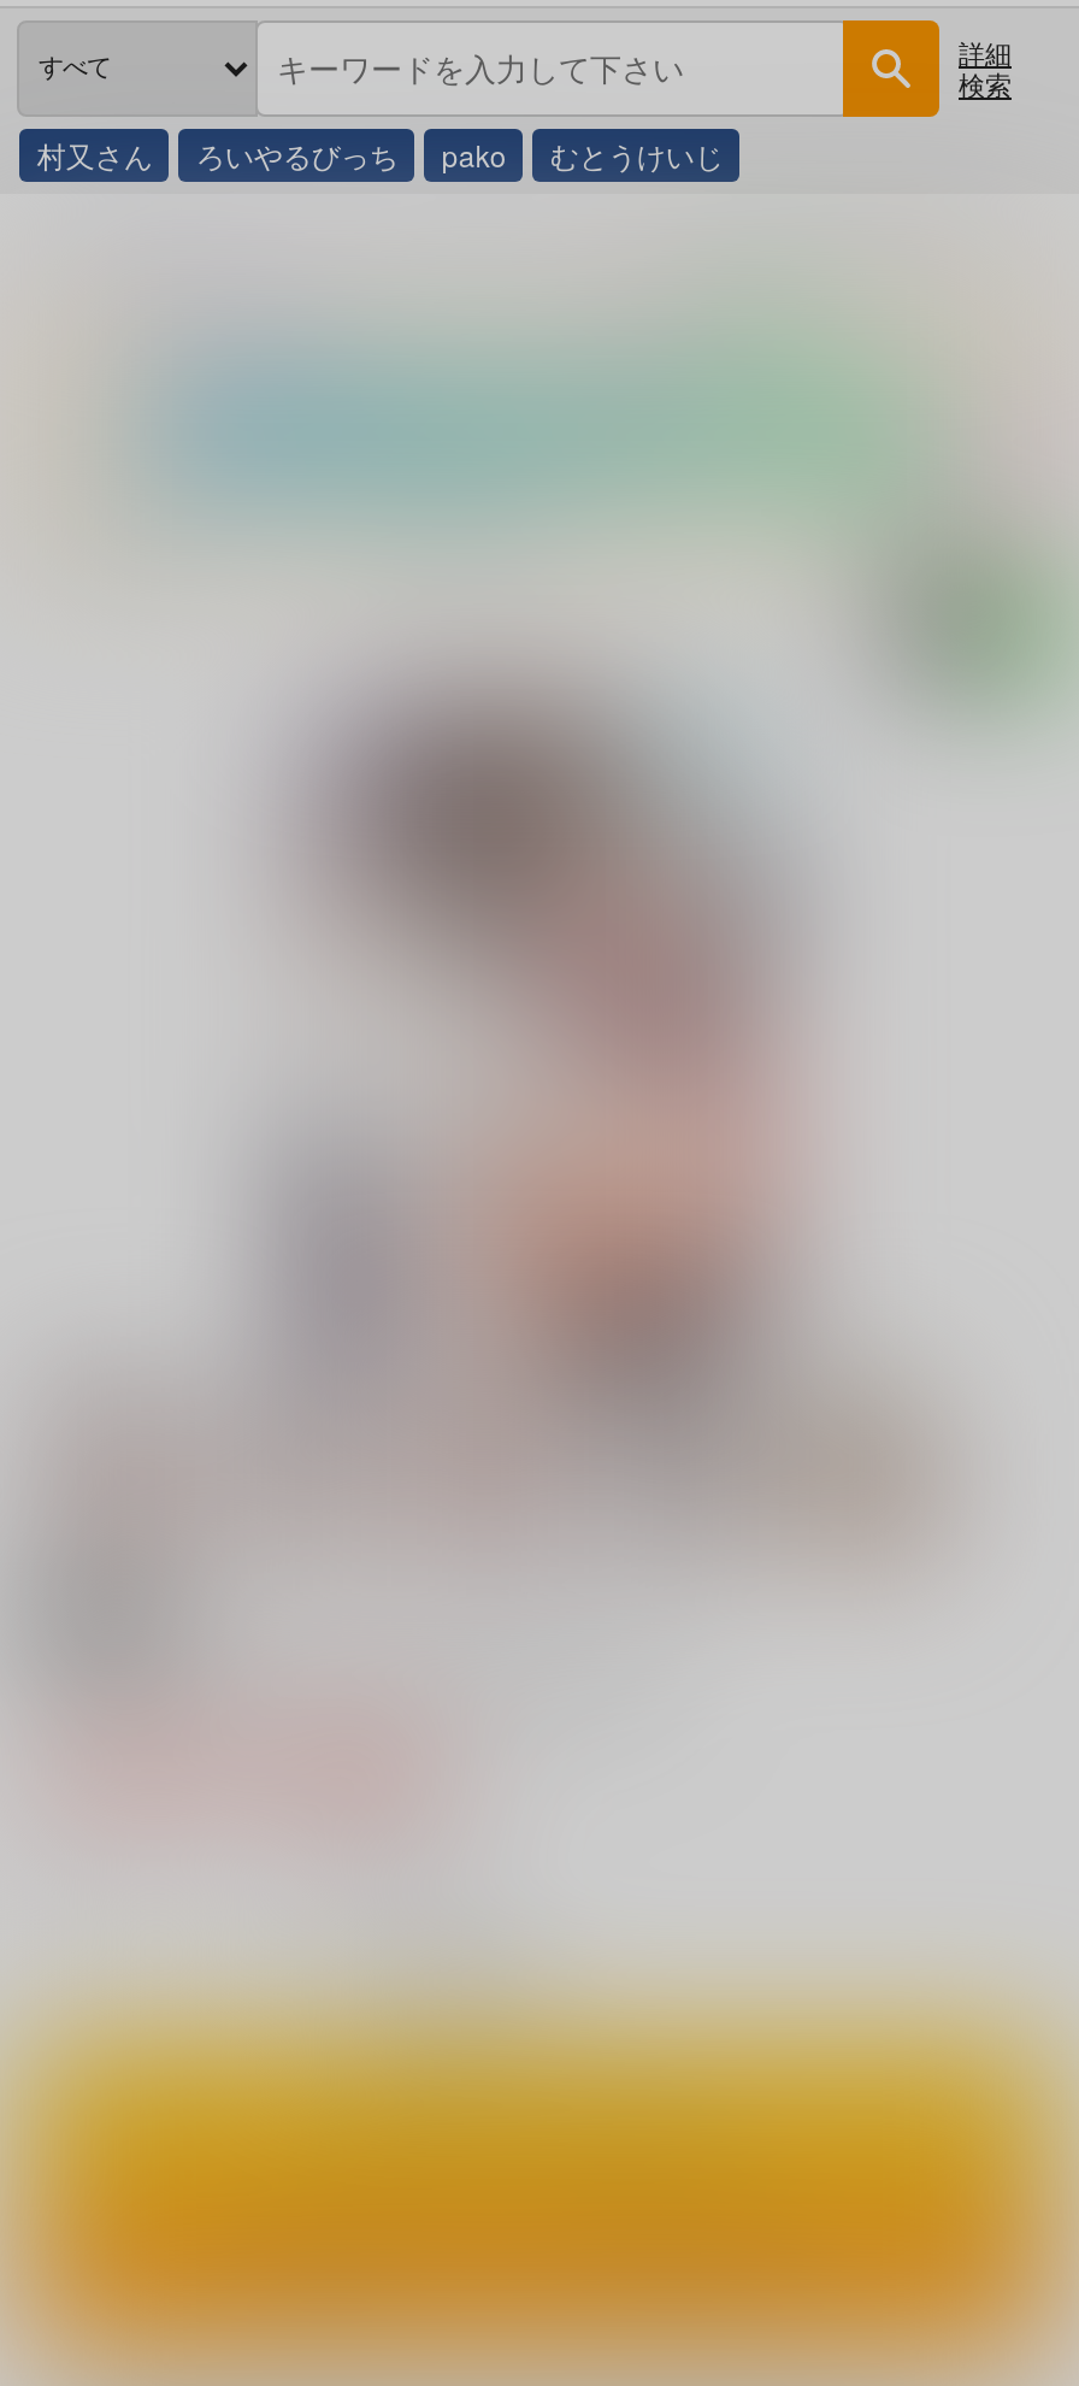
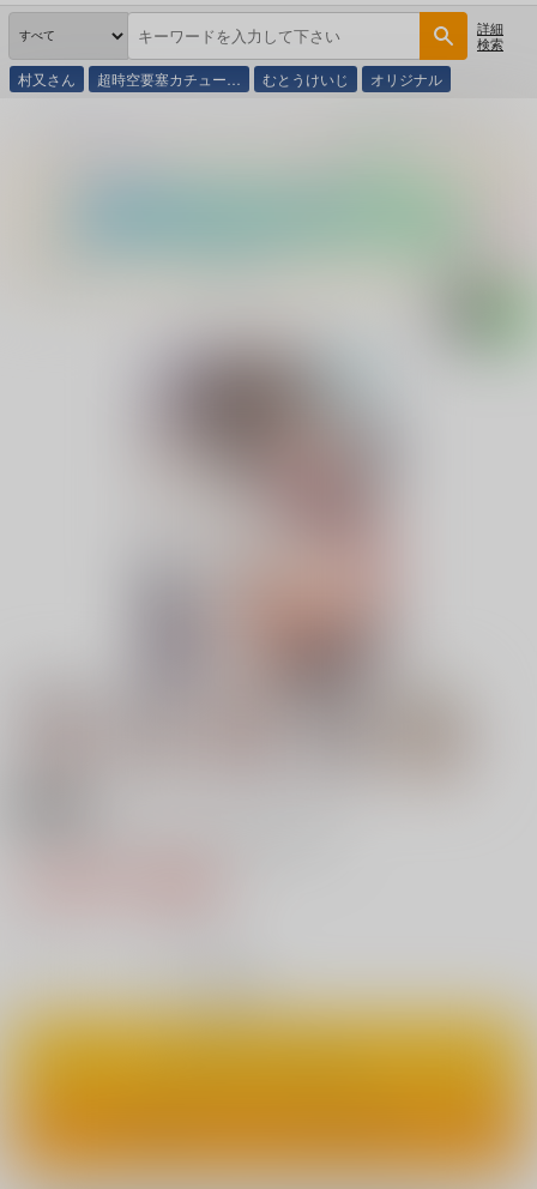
[196,134,507,175] ろいやるびっち | pako -> [98,68,241,89] 超時空要塞カチュー…
none -> [371,68,443,89] オリジナル

